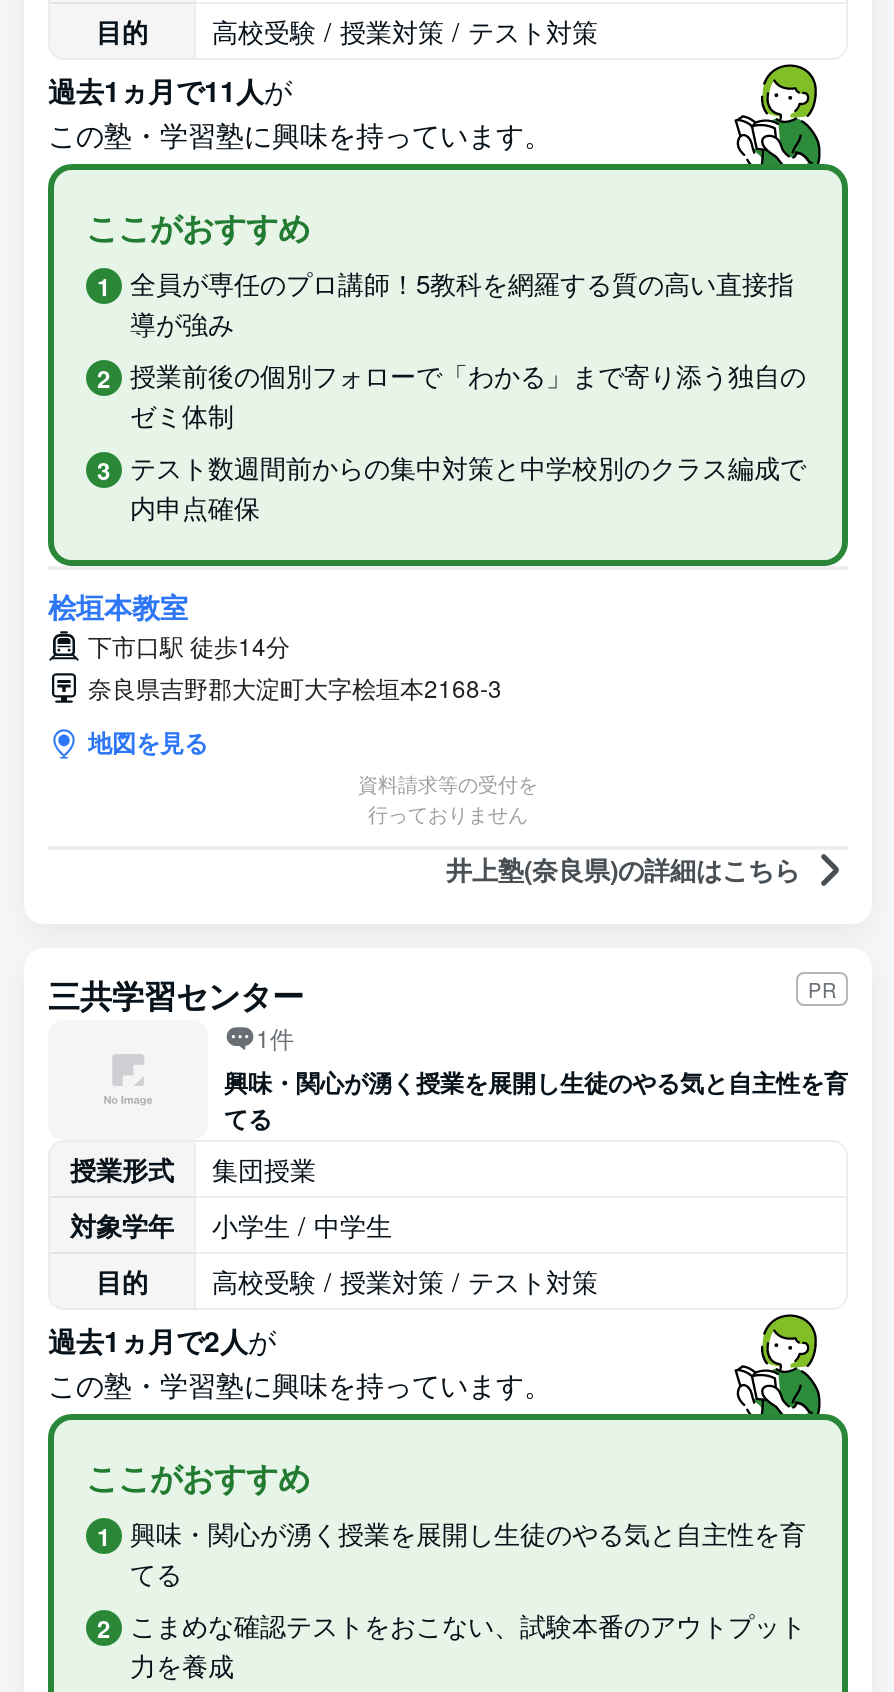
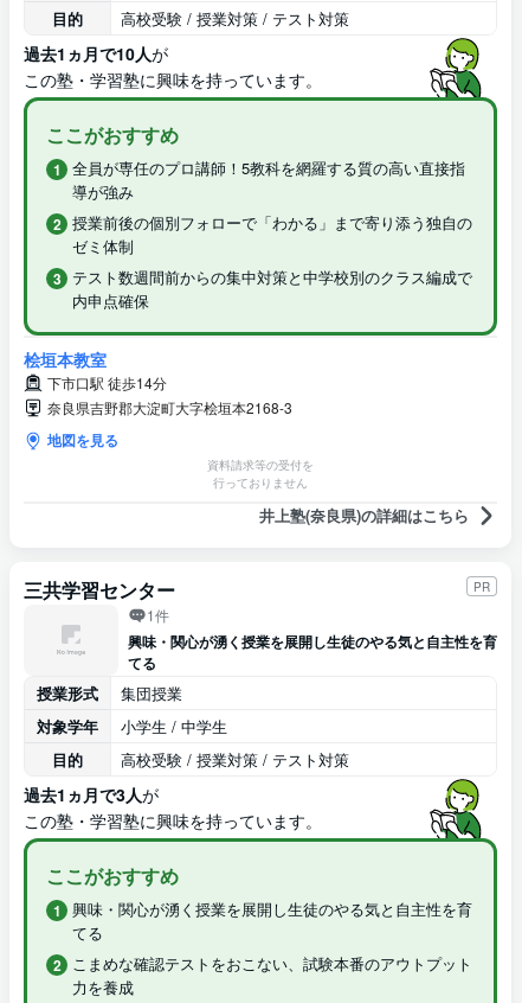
[48,70,292,110] 過去1ヵ月で11人が -> [24,41,168,65] 過去1ヵ月で10人が
[48,1320,276,1360] 過去1ヵ月で2人が -> [24,782,159,806] 過去1ヵ月で3人が

